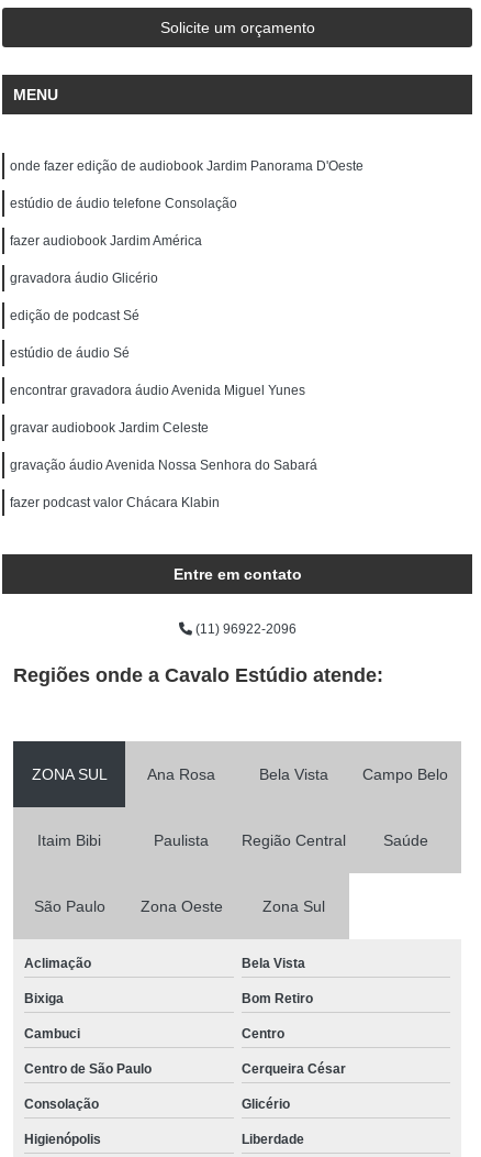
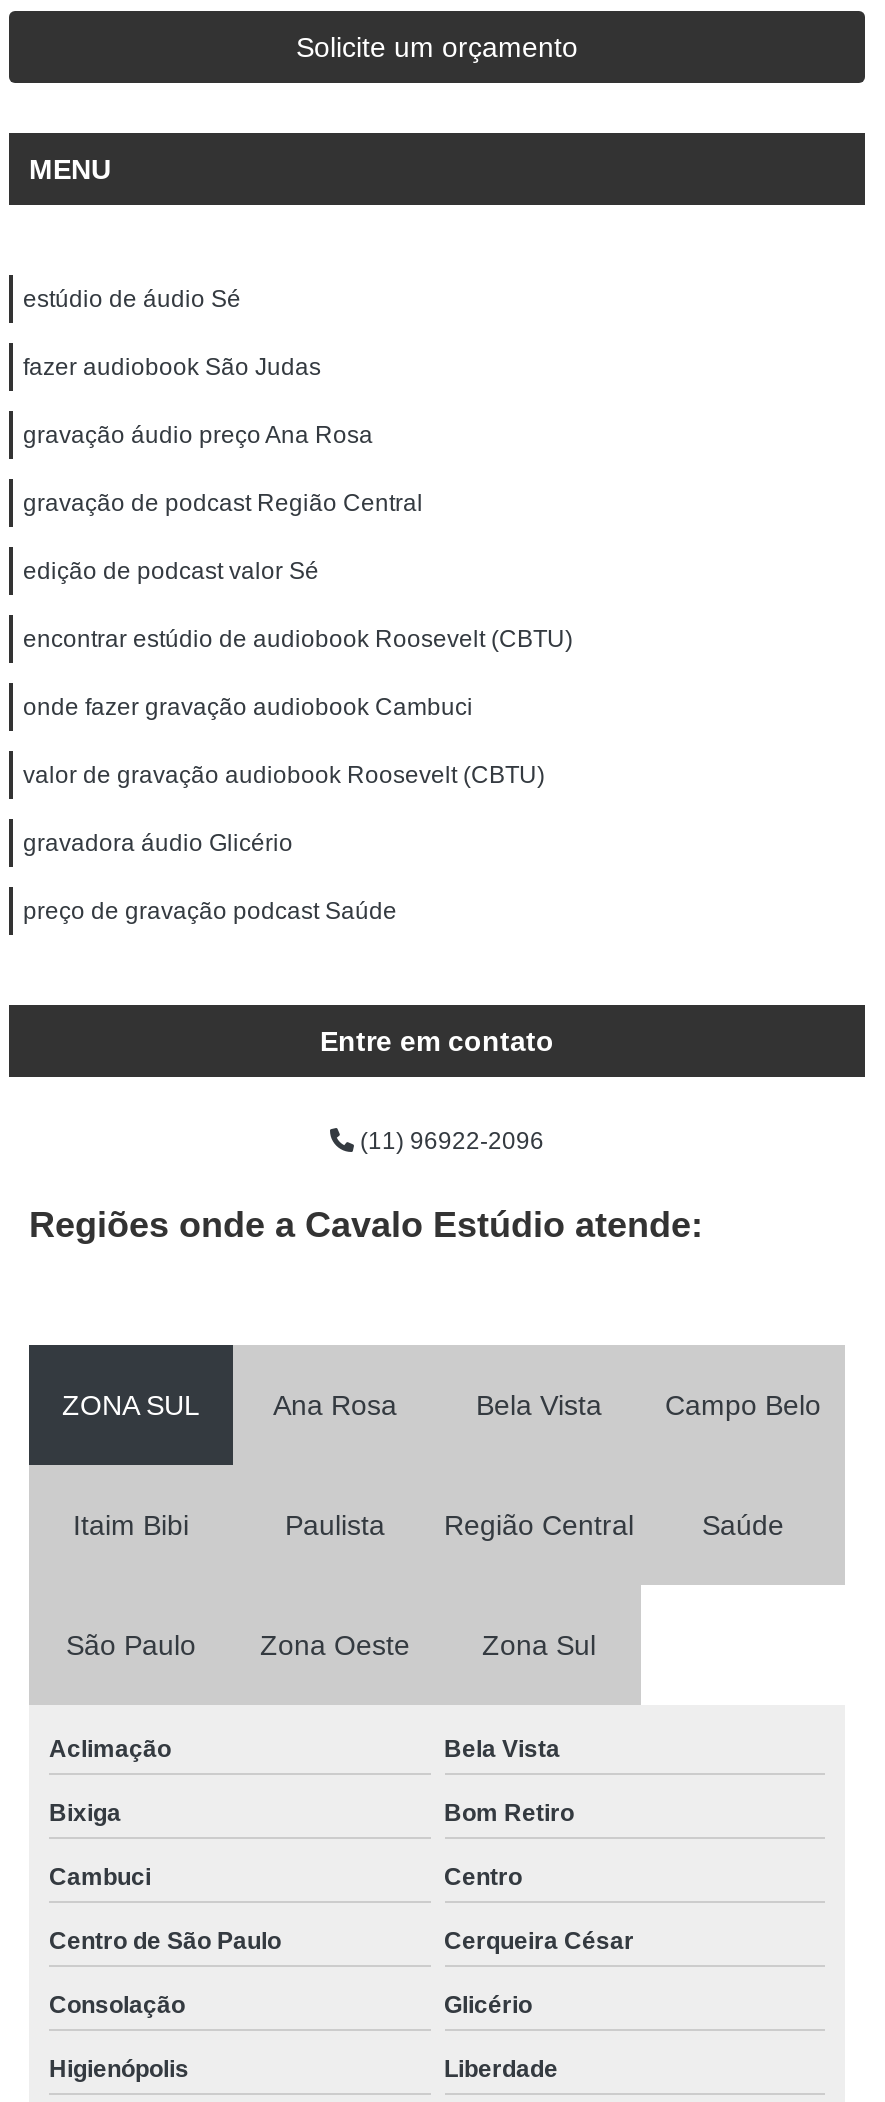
[10,158,363,249] onde fazer edição de audiobook Jardim Panorama D'Oeste | estúdio de áudio telefone Consolação | fazer audiobook Jardim América -> [23,353,573,789] fazer audiobook São Judas | gravação áudio preço Ana Rosa | gravação de podcast Região Central | edição de podcast valor Sé | encontrar estúdio de audiobook Roosevelt (CBTU) | onde fazer gravação audiobook Cambuci | valor de gravação audiobook Roosevelt (CBTU)
moved [10,271,158,286] -> [23,829,293,857]: gravadora áudio Glicério
[10,308,317,510] edição de podcast Sé | encontrar gravadora áudio Avenida Miguel Yunes | gravar audiobook Jardim Celeste | gravação áudio Avenida Nossa Senhora do Sabará | fazer podcast valor Chácara Klabin -> [23,897,397,925] preço de gravação podcast Saúde
moved [10,345,130,361] -> [23,285,241,313]: estúdio de áudio Sé

